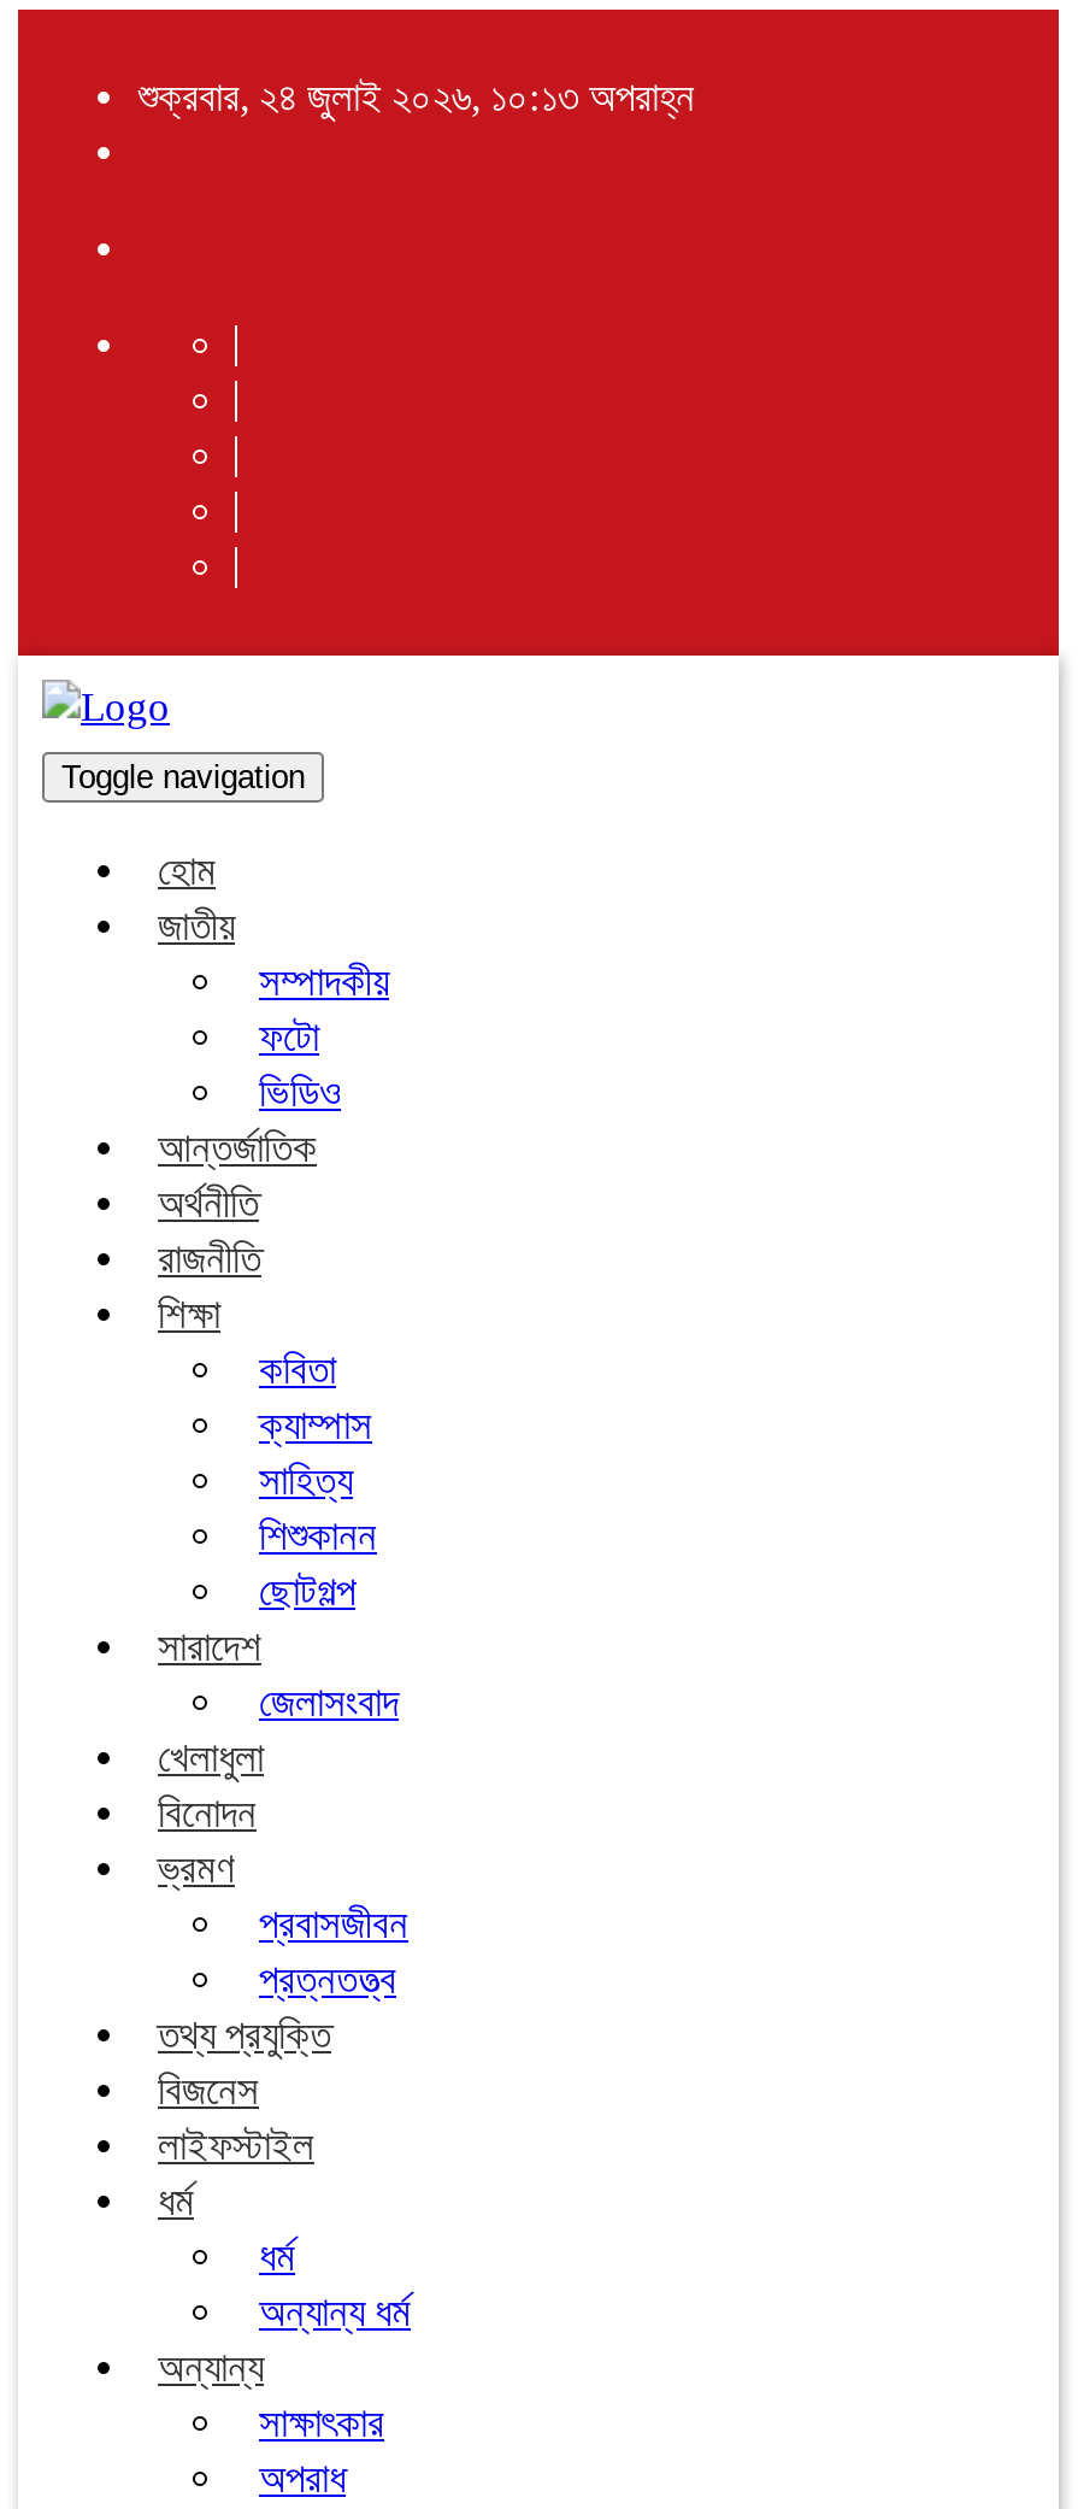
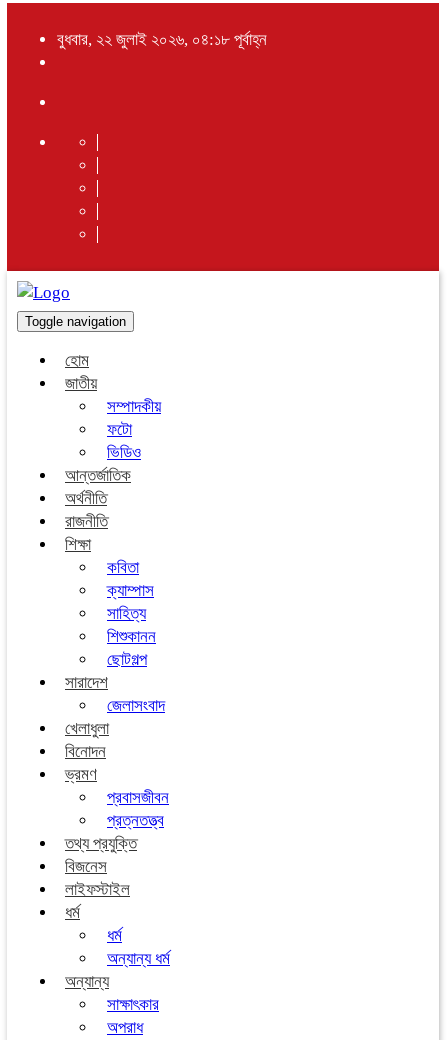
[139,75,695,121] শুক্রবার, ২৪ জুলাই ২০২৬, ১০:১৩ অপরাহ্ন -> [57,30,267,49] বুধবার, ২২ জুলাই ২০২৬, ০৪:১৮ পূর্বাহ্ন

